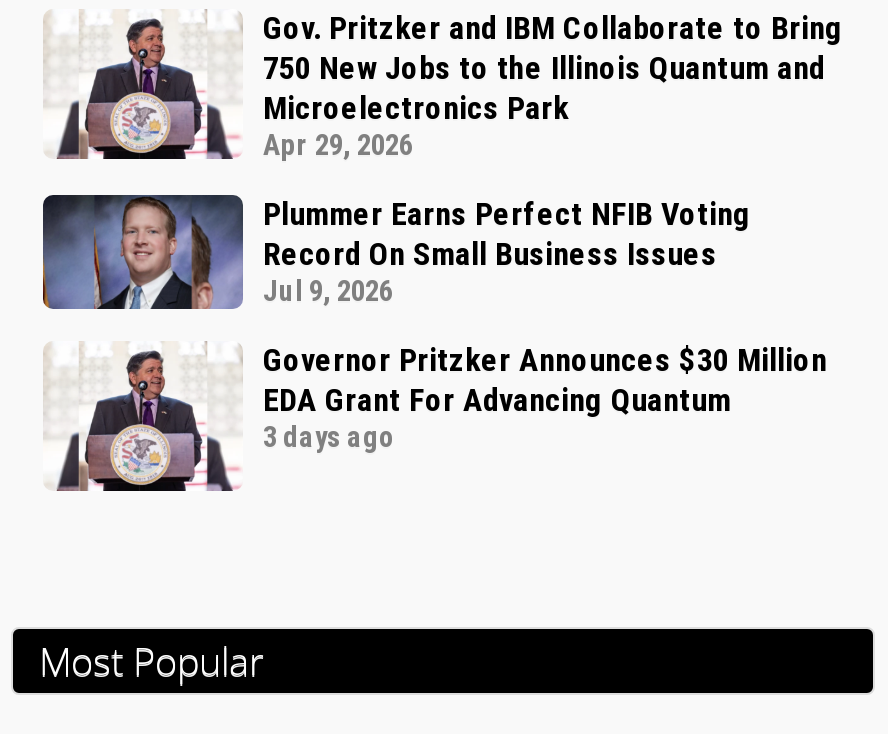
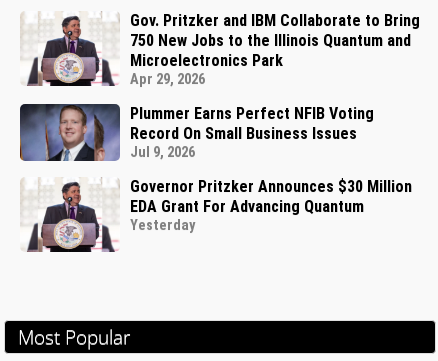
[263,422,395,456] 3 days ago -> [130,217,195,234] Yesterday

